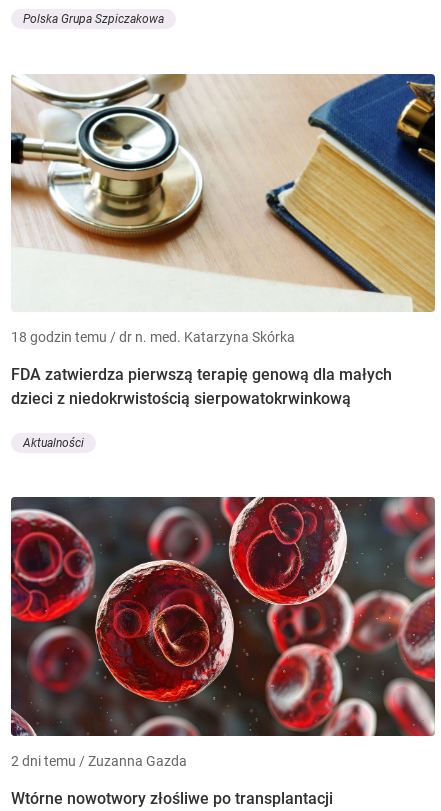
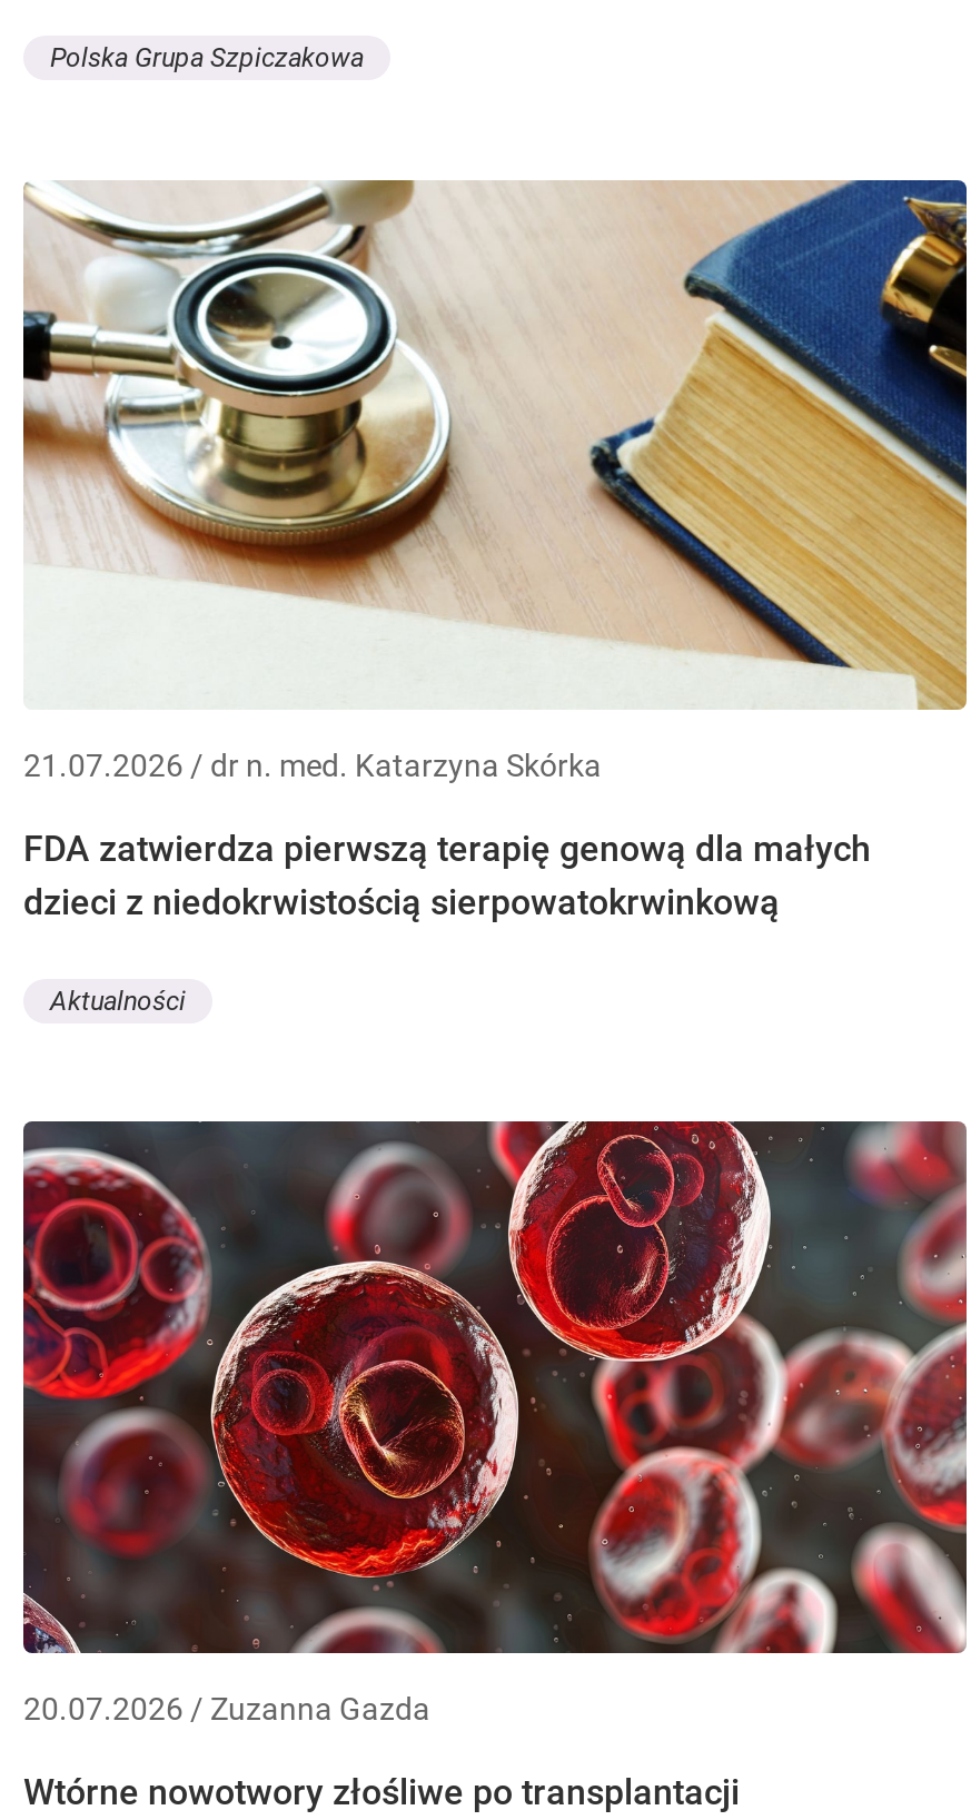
[11,329,295,345] 18 godzin temu / dr n. med. Katarzyna Skórka -> [23,748,602,783] 21.07.2026 / dr n. med. Katarzyna Skórka
[11,752,187,768] 2 dni temu / Zuzanna Gazda -> [23,1690,430,1725] 20.07.2026 / Zuzanna Gazda

